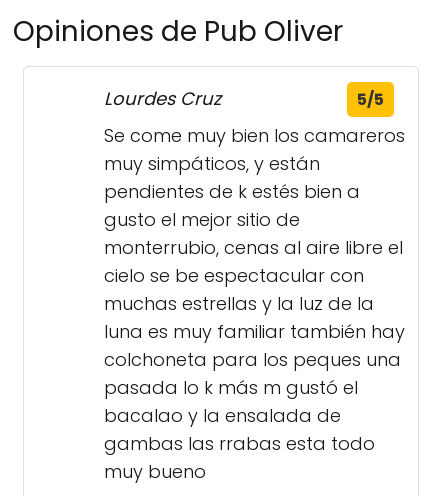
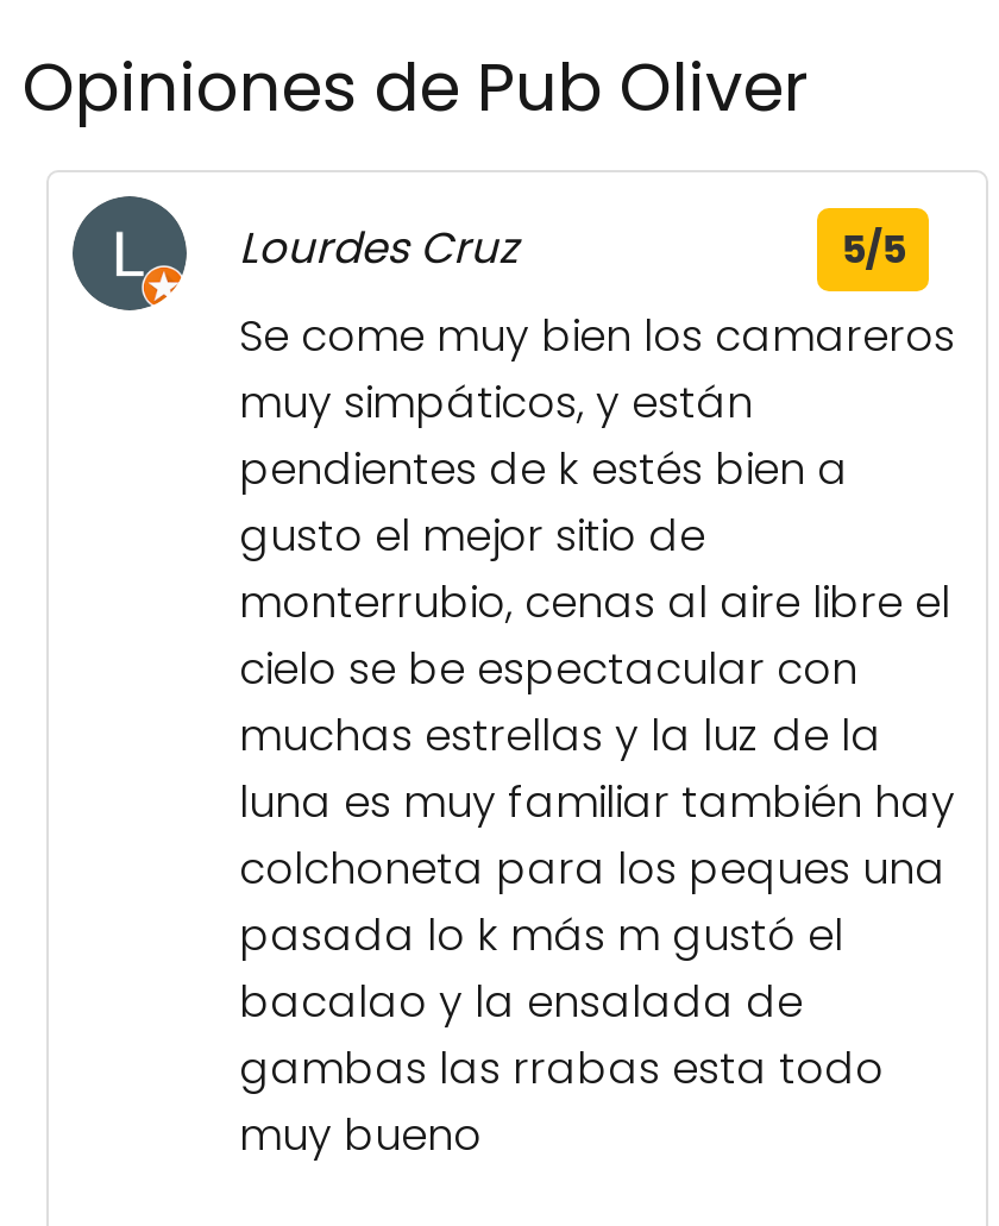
none -> [70,194,189,313] [image]

